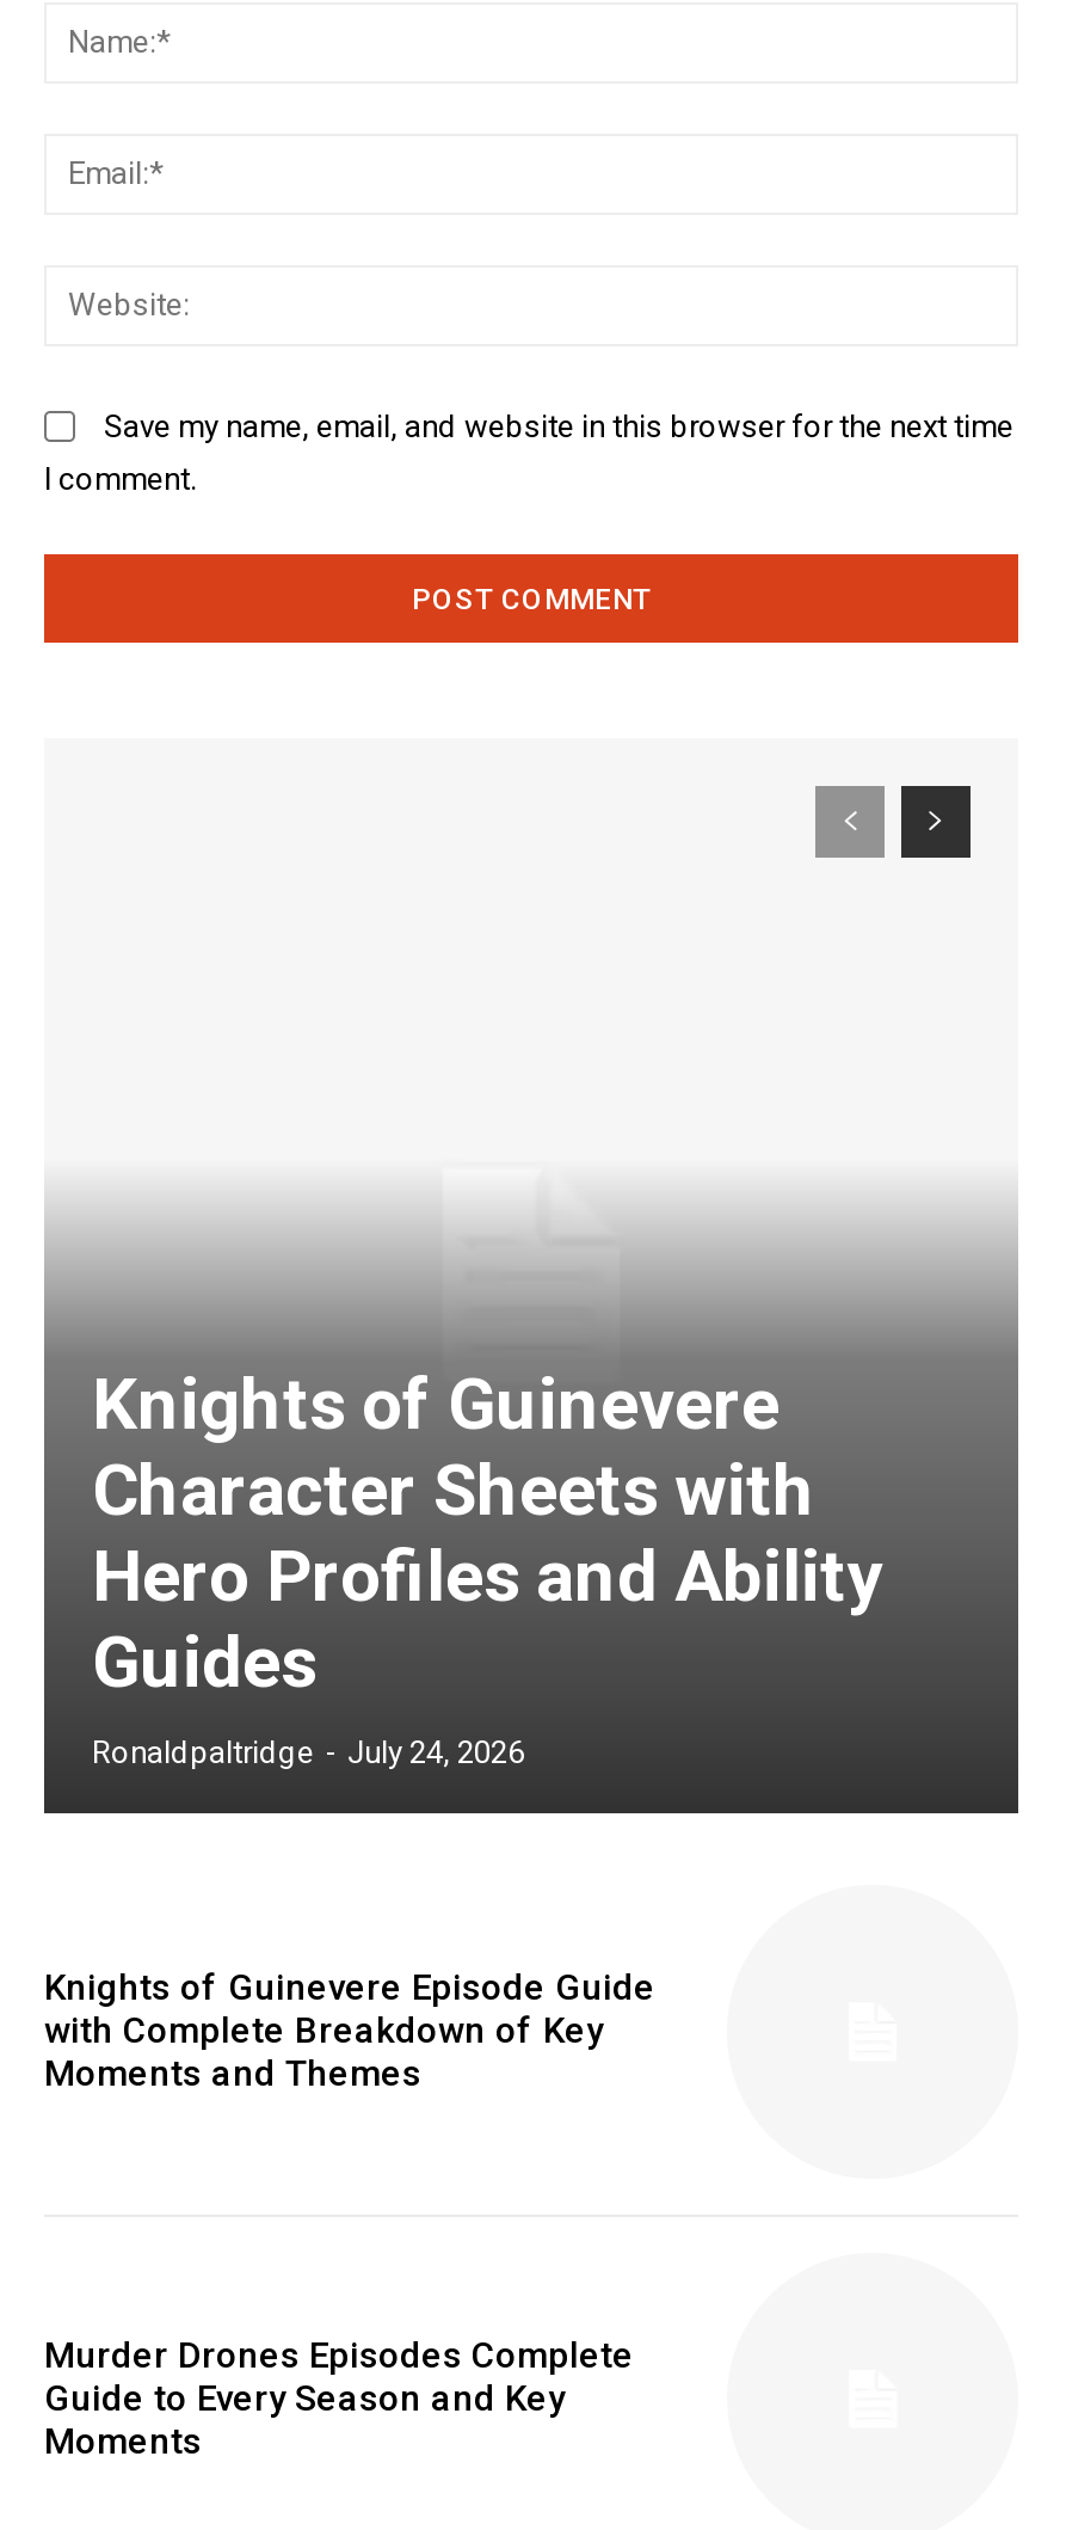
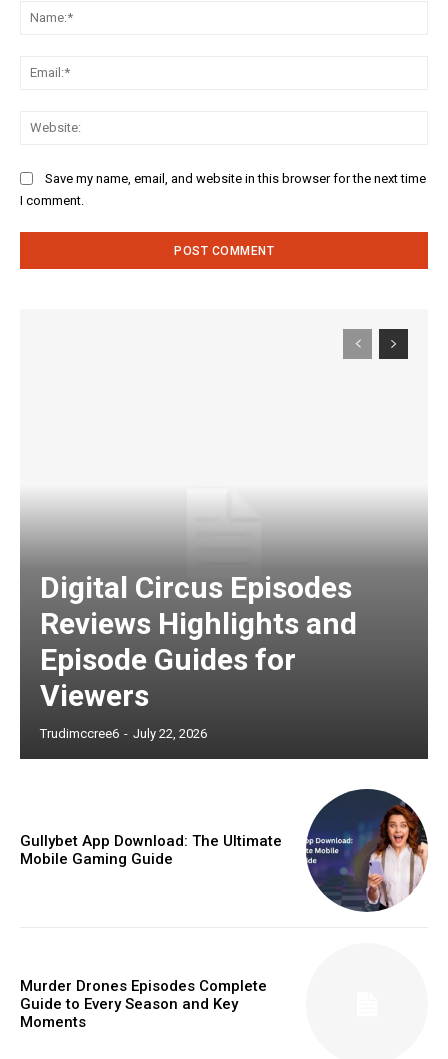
none -> [305,788,429,913] [image]
[92,1362,882,1771] Knights of Guinevere | Character Sheets with | Hero Profiles and Ability | Guides | Ronaldpaltridge - July 24, 2026 -> [40,570,357,741] Digital Circus Episodes | Reviews Highlights and | Episode Guides for | Viewers | Trudimccree6 - July 22, 2026
[44,1967,655,2096] Knights of Guinevere Episode Guide | with Complete Breakdown of Key | Moments and Themes -> [20,832,282,868] Gullybet App Download: The Ultimate | Mobile Gaming Guide

